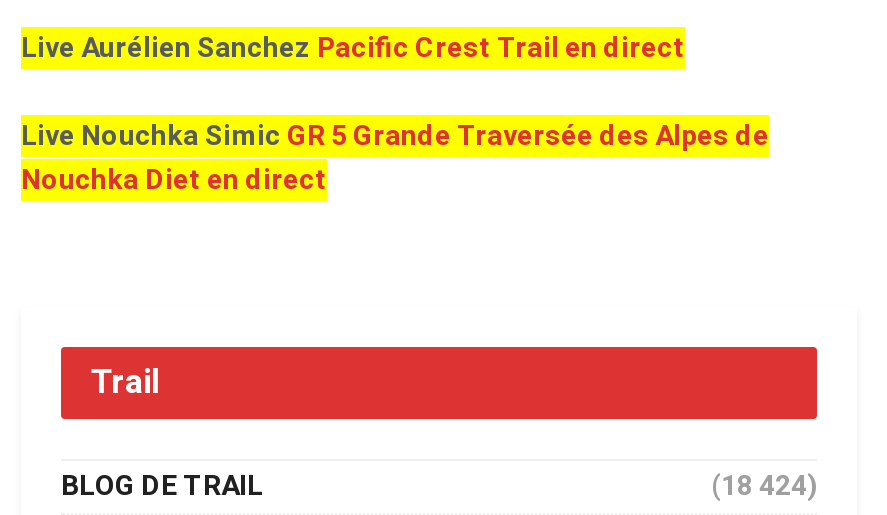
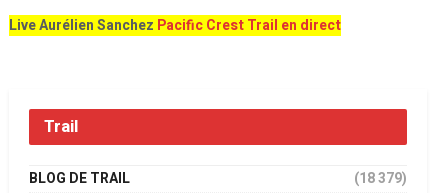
[21,116,769,202] Live Nouchka Simic GR 5 Grande Traversée des Alpes de | Nouchka Diet en direct -> none
[711,466,817,508] (18 424) -> [354,168,407,189] (18 379)

